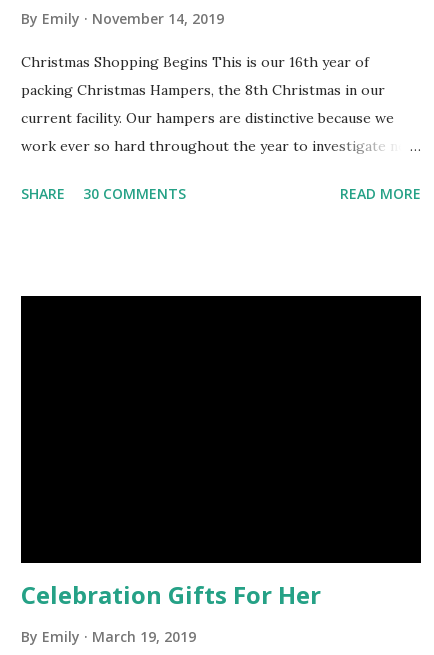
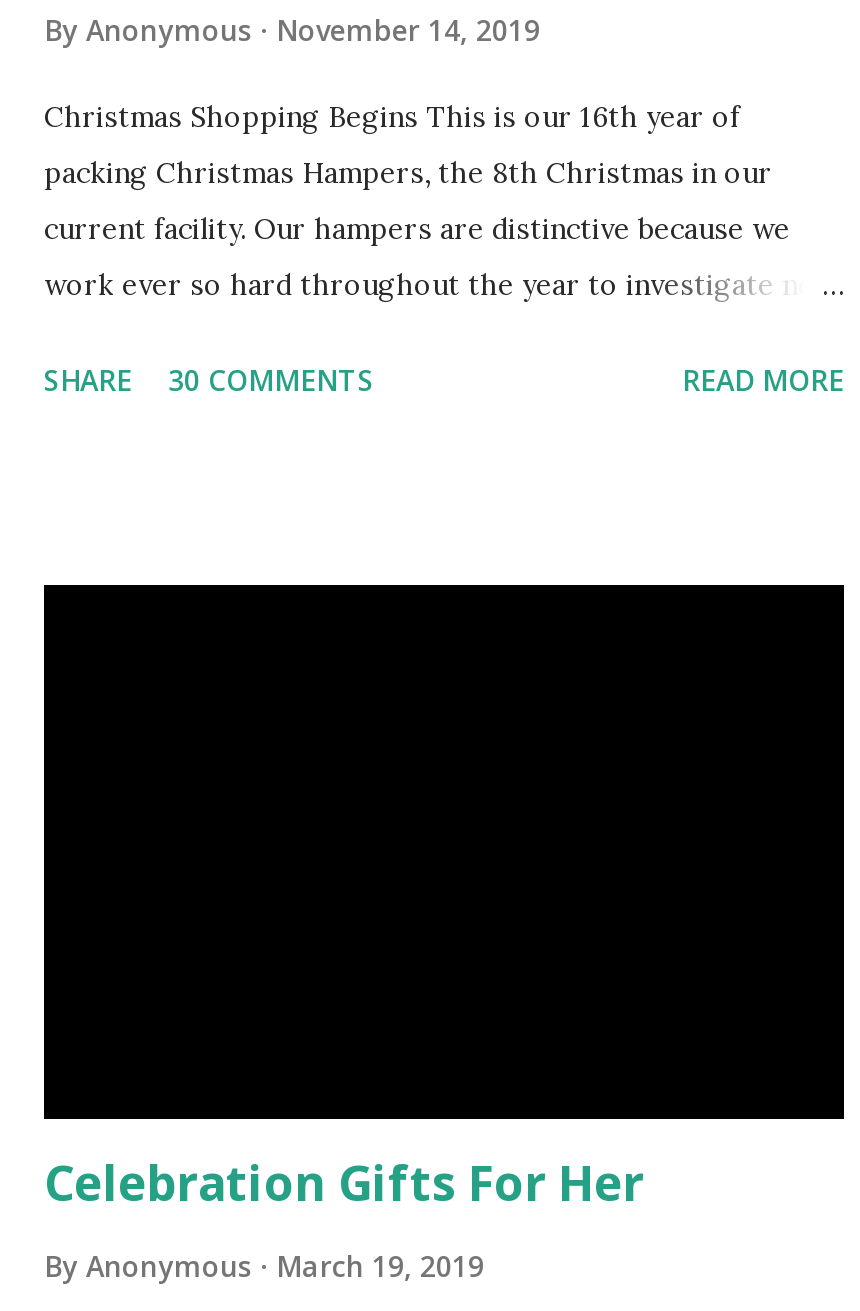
[21,9,80,28] By Emily -> [44,12,252,50] By Anonymous
[21,627,80,646] By Emily -> [44,1247,252,1285] By Anonymous

